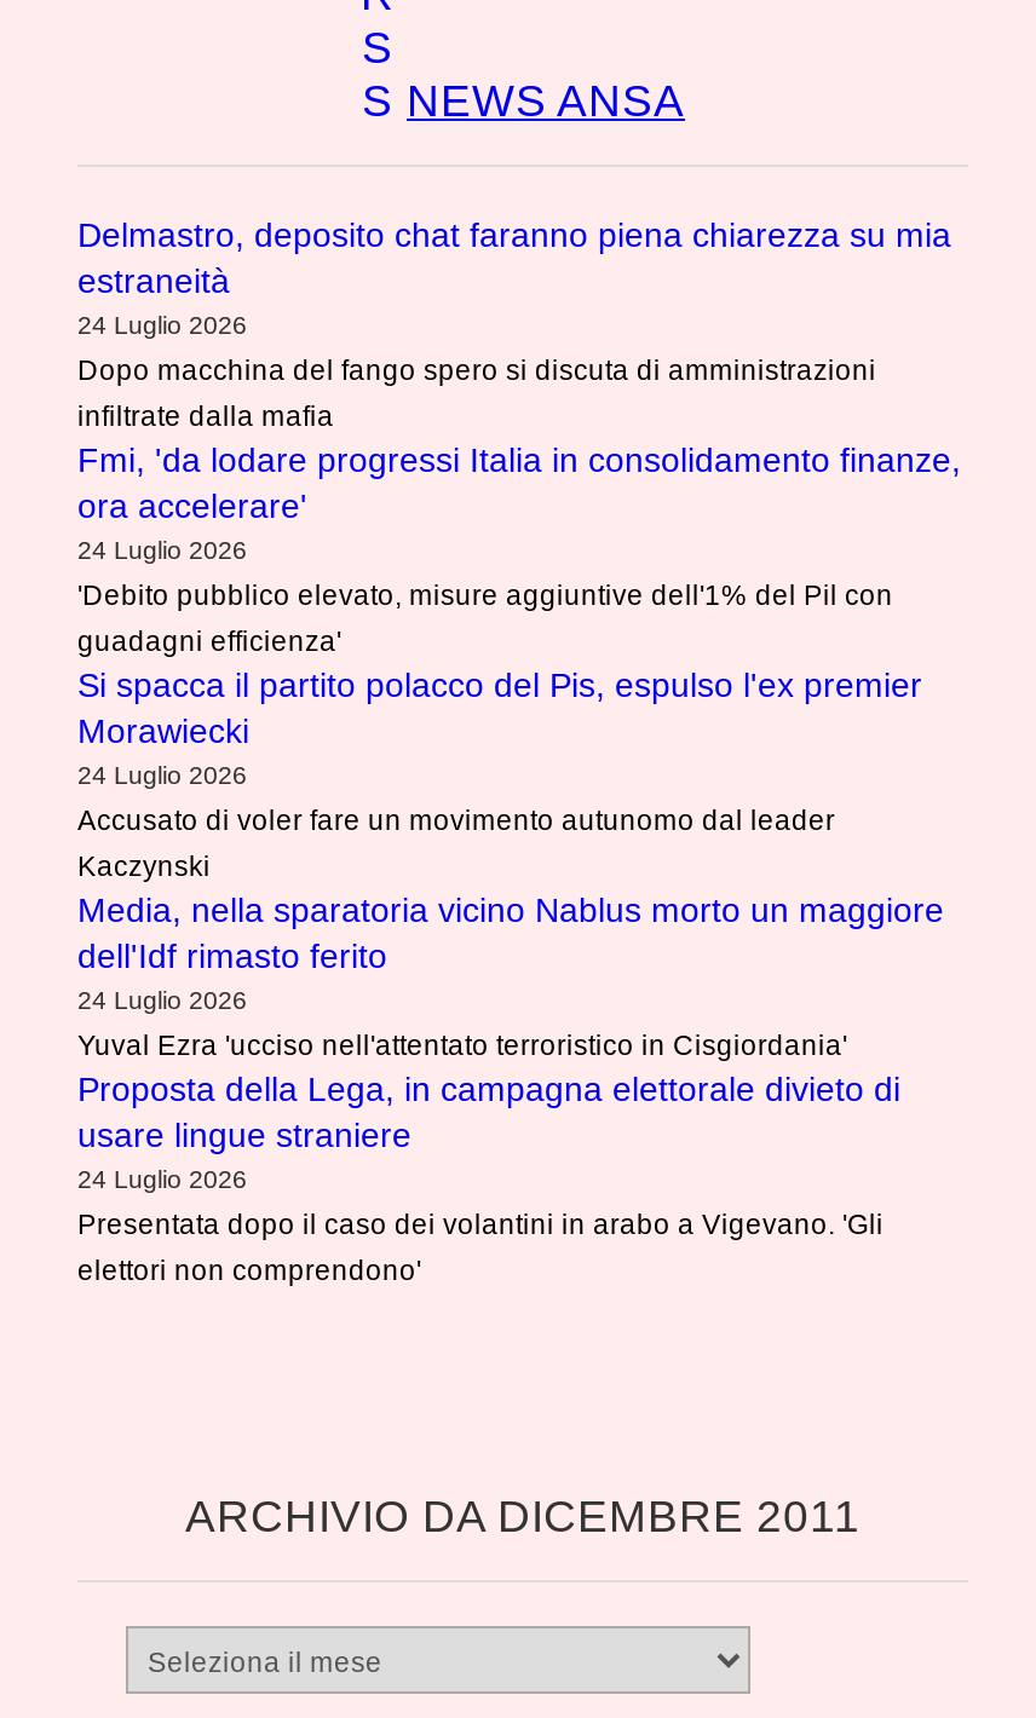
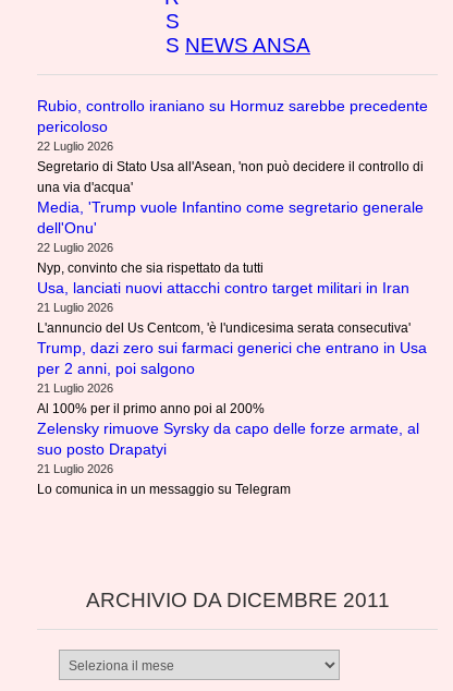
[77,215,961,1285] Delmastro, deposito chat faranno piena chiarezza su mia | estraneità | 24 Luglio 2026 | Dopo macchina del fango spero si discuta di amministrazioni | infiltrate dalla mafia | Fmi, 'da lodare progressi Italia in consolidamento finanze, | ora accelerare' | 24 Luglio 2026 | 'Debito pubblico elevato, misure aggiuntive dell'1% del Pil con | guadagni efficienza' | Si spacca il partito polacco del Pis, espulso l'ex premier | Morawiecki | 24 Luglio 2026 | Accusato di voler fare un movimento autunomo dal leader | Kaczynski | Media, nella sparatoria vicino Nablus morto un maggiore | dell'Idf rimasto ferito | 24 Luglio 2026 | Yuval Ezra 'ucciso nell'attentato terroristico in Cisgiordania' | Proposta della Lega, in campagna elettorale divieto di | usare lingue straniere | 24 Luglio 2026 | Presentata dopo il caso dei volantini in arabo a Vigevano. 'Gli | elettori non comprendono' -> [37,97,428,496] Rubio, controllo iraniano su Hormuz sarebbe precedente | pericoloso | 22 Luglio 2026 | Segretario di Stato Usa all'Asean, 'non può decidere il controllo di | una via d'acqua' | Media, 'Trump vuole Infantino come segretario generale | dell'Onu' | 22 Luglio 2026 | Nyp, convinto che sia rispettato da tutti | Usa, lanciati nuovi attacchi contro target militari in Iran | 21 Luglio 2026 | L'annuncio del Us Centcom, 'è l'undicesima serata consecutiva' | Trump, dazi zero sui farmaci generici che entrano in Usa | per 2 anni, poi salgono | 21 Luglio 2026 | Al 100% per il primo anno poi al 200% | Zelensky rimuove Syrsky da capo delle forze armate, al | suo posto Drapatyi | 21 Luglio 2026 | Lo comunica in un messaggio su Telegram

